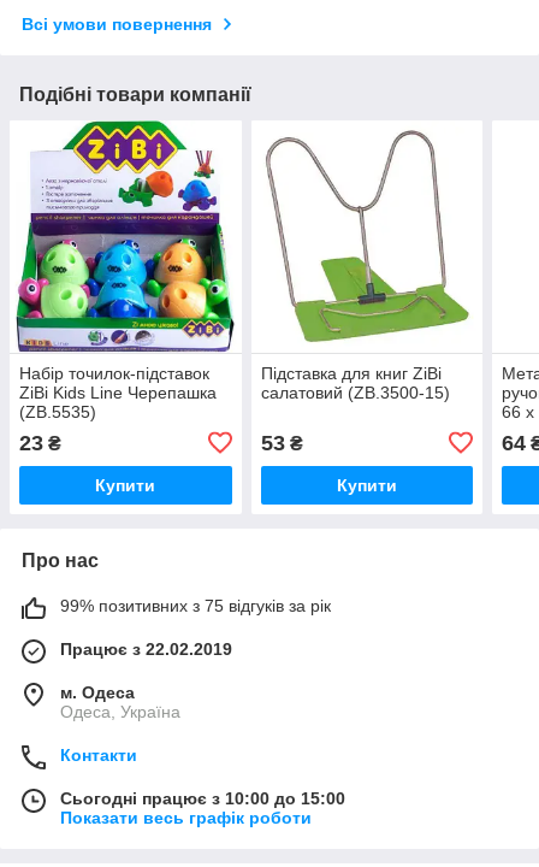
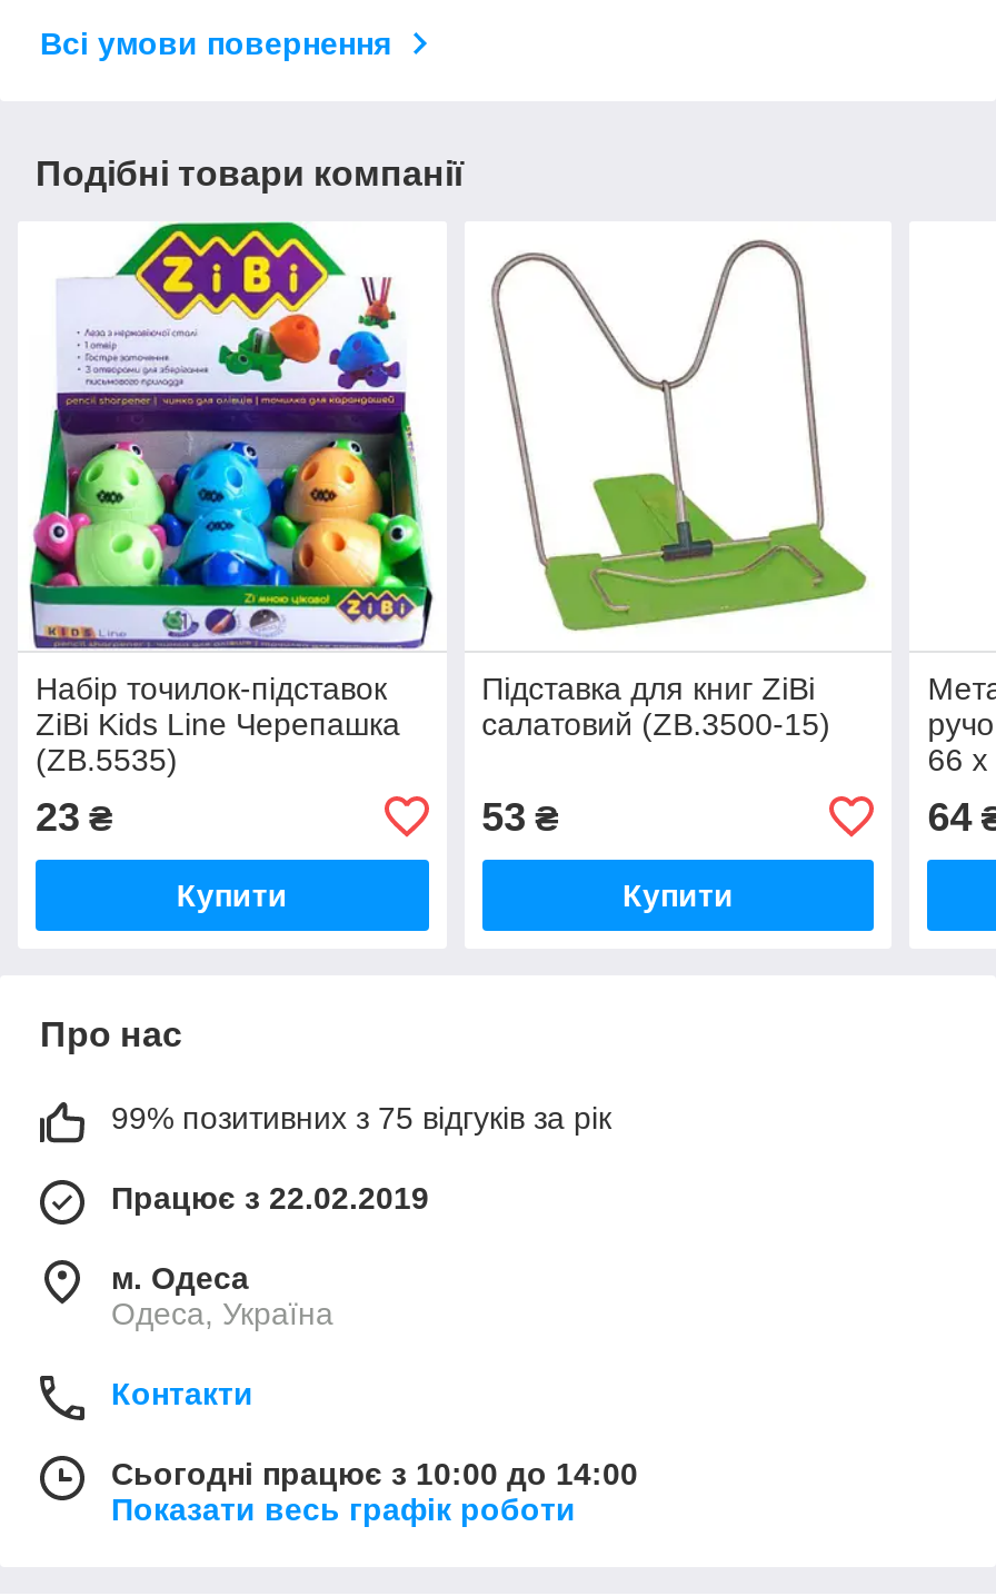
[60,788,345,808] Сьогодні працює з 10:00 до 15:00 -> [111,1455,638,1491] Сьогодні працює з 10:00 до 14:00

